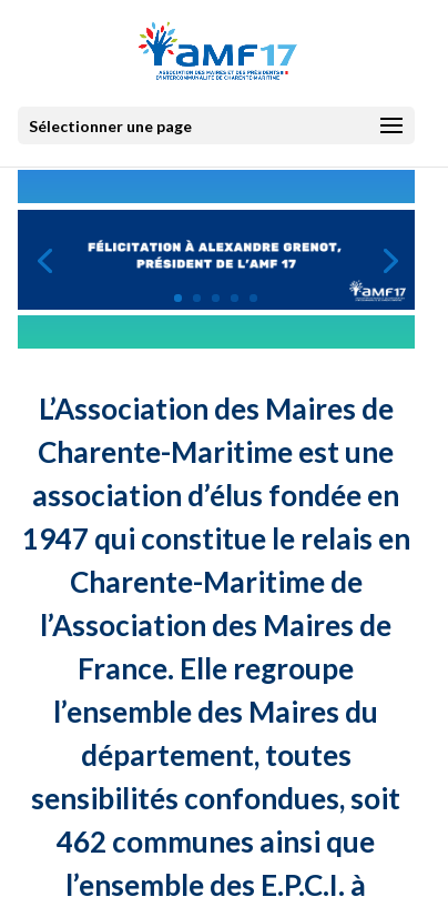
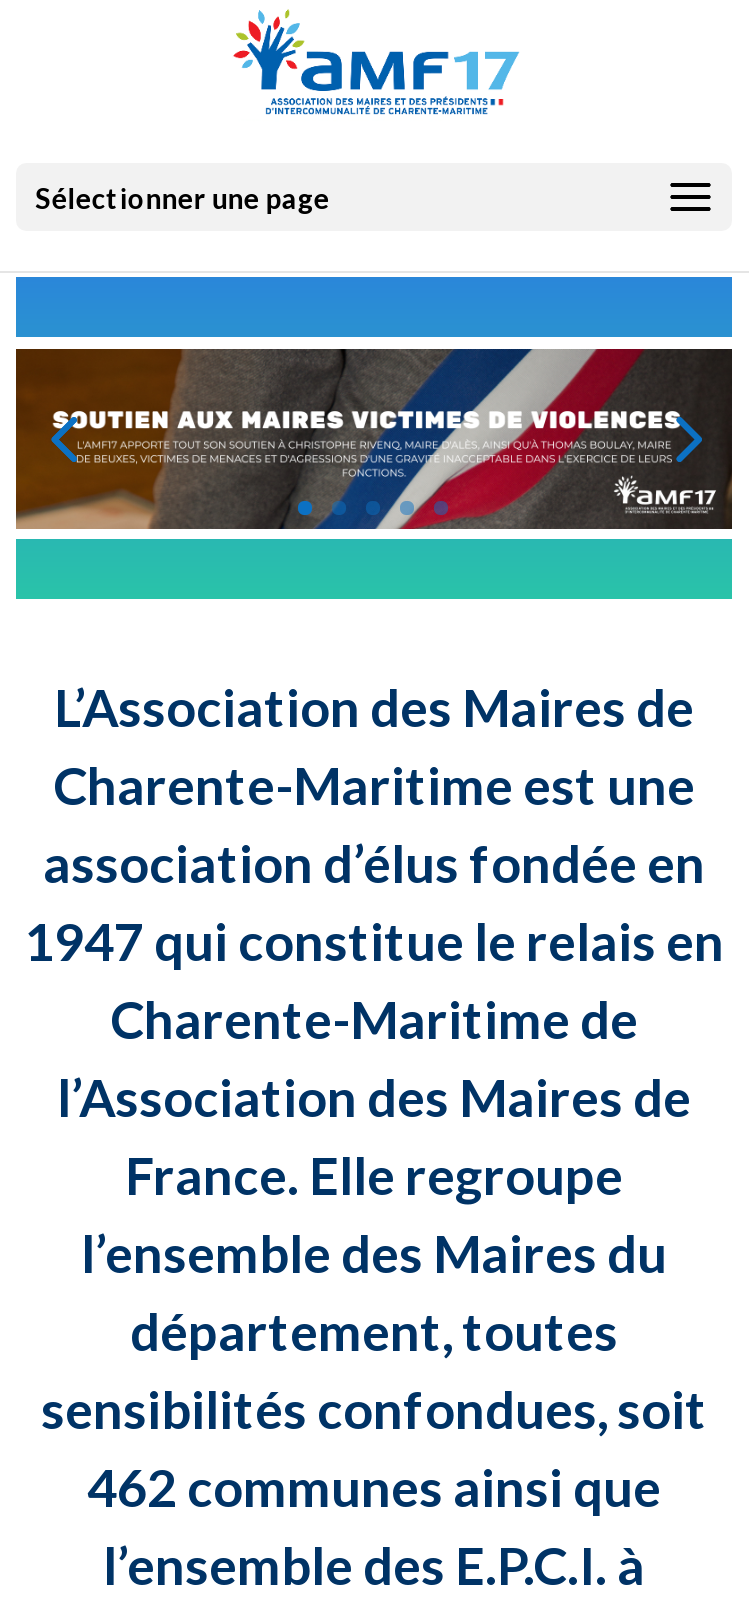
[17,209,416,311] [image] -> [14,347,734,531] [image]

